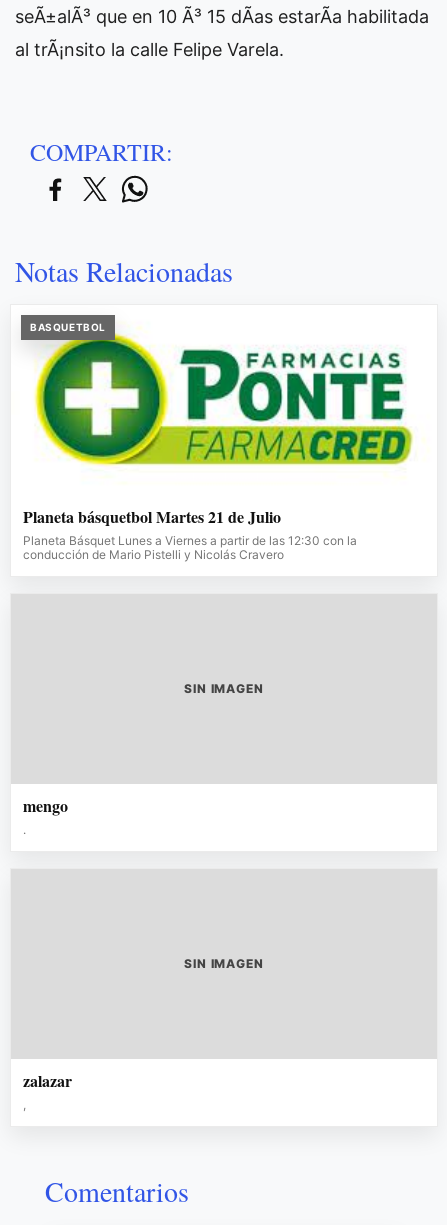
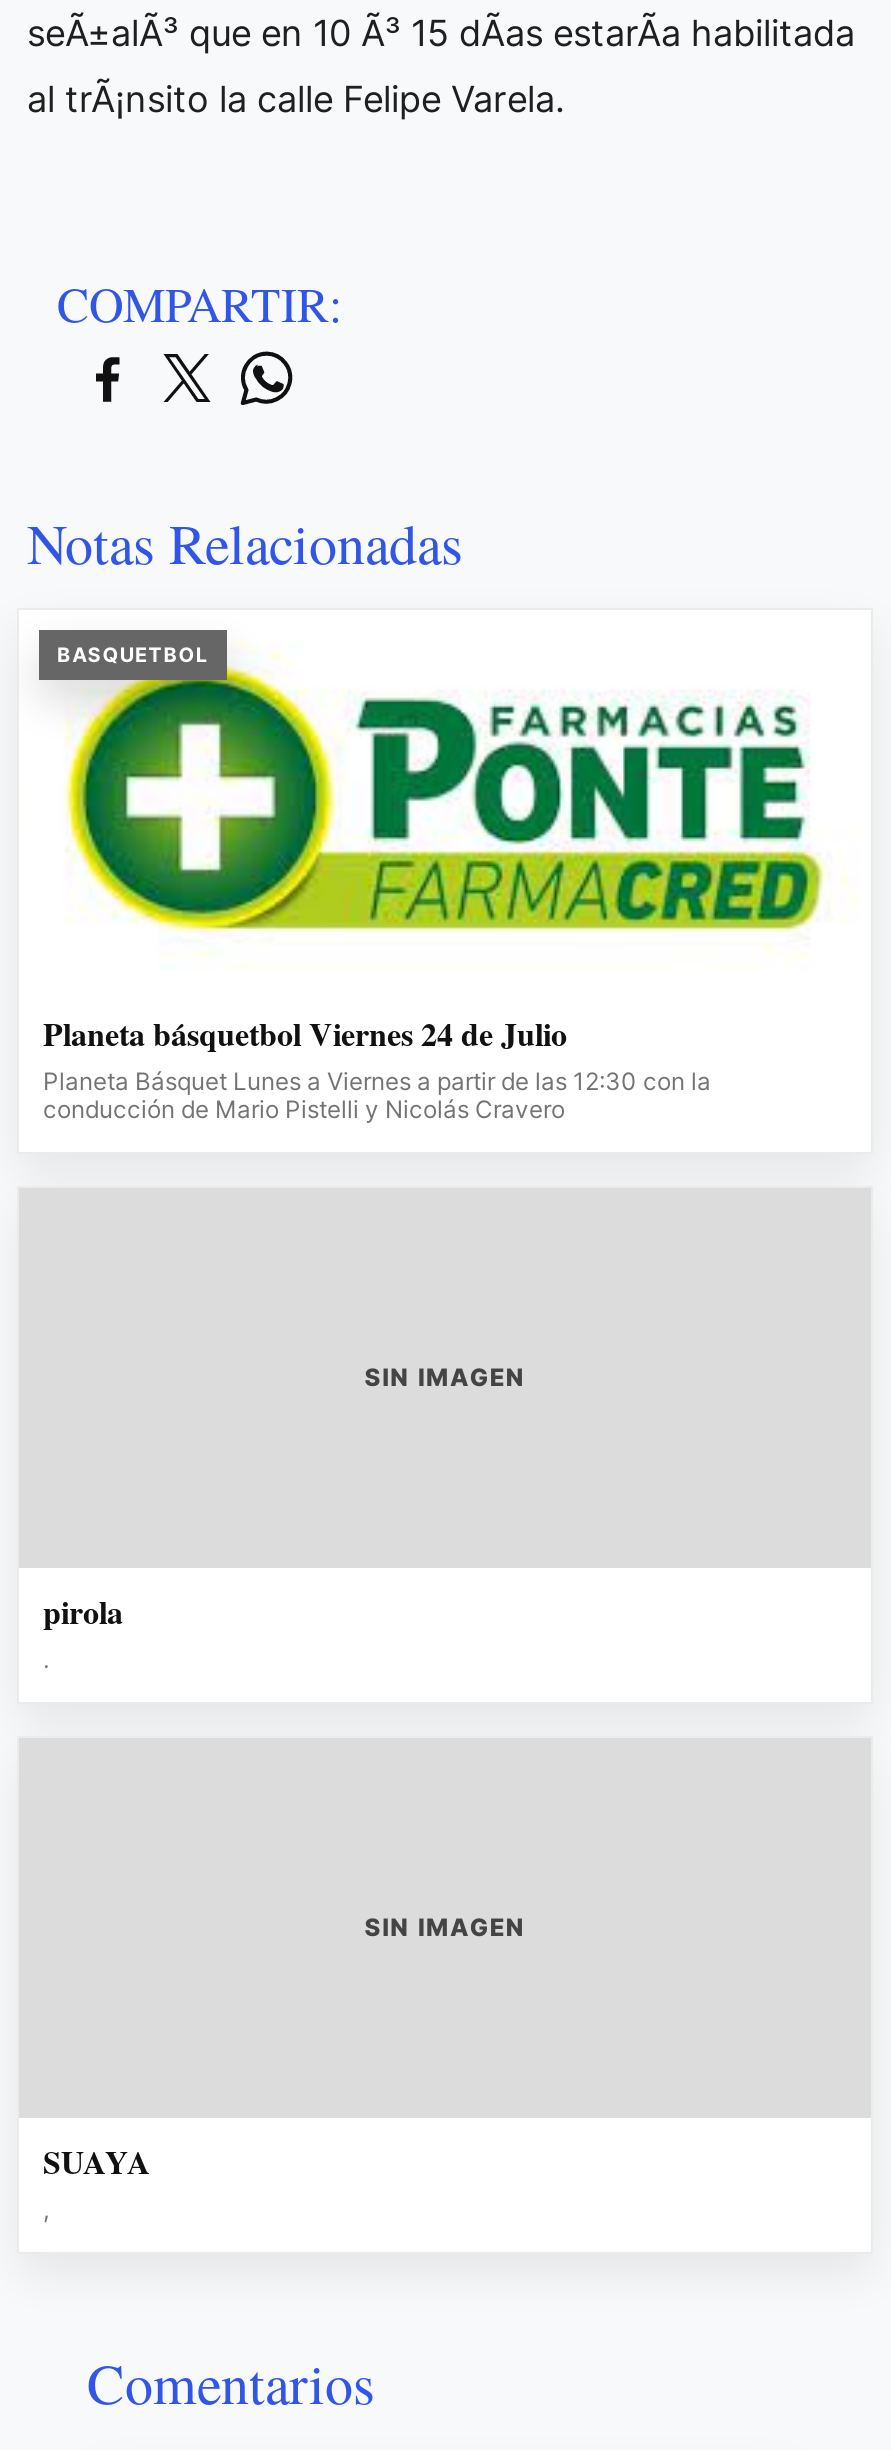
[23,505,281,528] Planeta básquetbol Martes 21 de Julio -> [43,1010,567,1056] Planeta básquetbol Viernes 24 de Julio
[23,794,68,817] mengo -> [43,1588,123,1634] pirola
[23,1069,72,1092] zalazar -> [43,2138,151,2184] SUAYA

